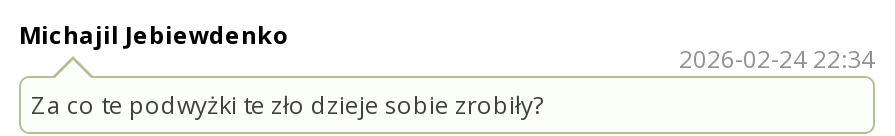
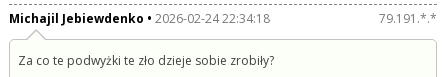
[679,41,875,75] 2026-02-24 22:34 -> [155,10,437,27] 2026-02-24 22:34:18 | 79.191.*.*

